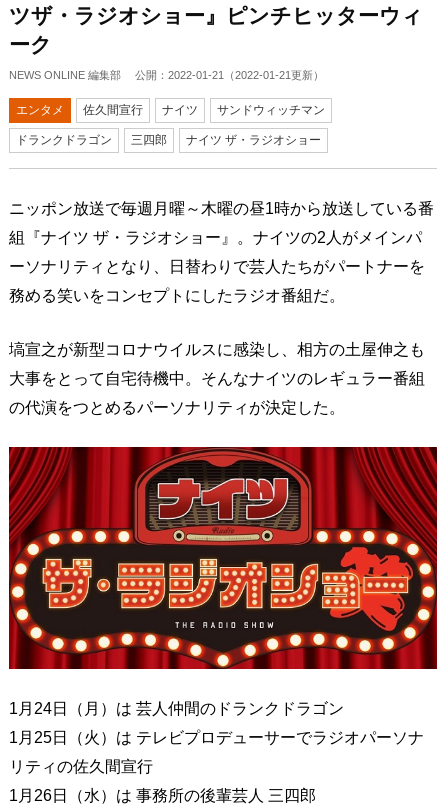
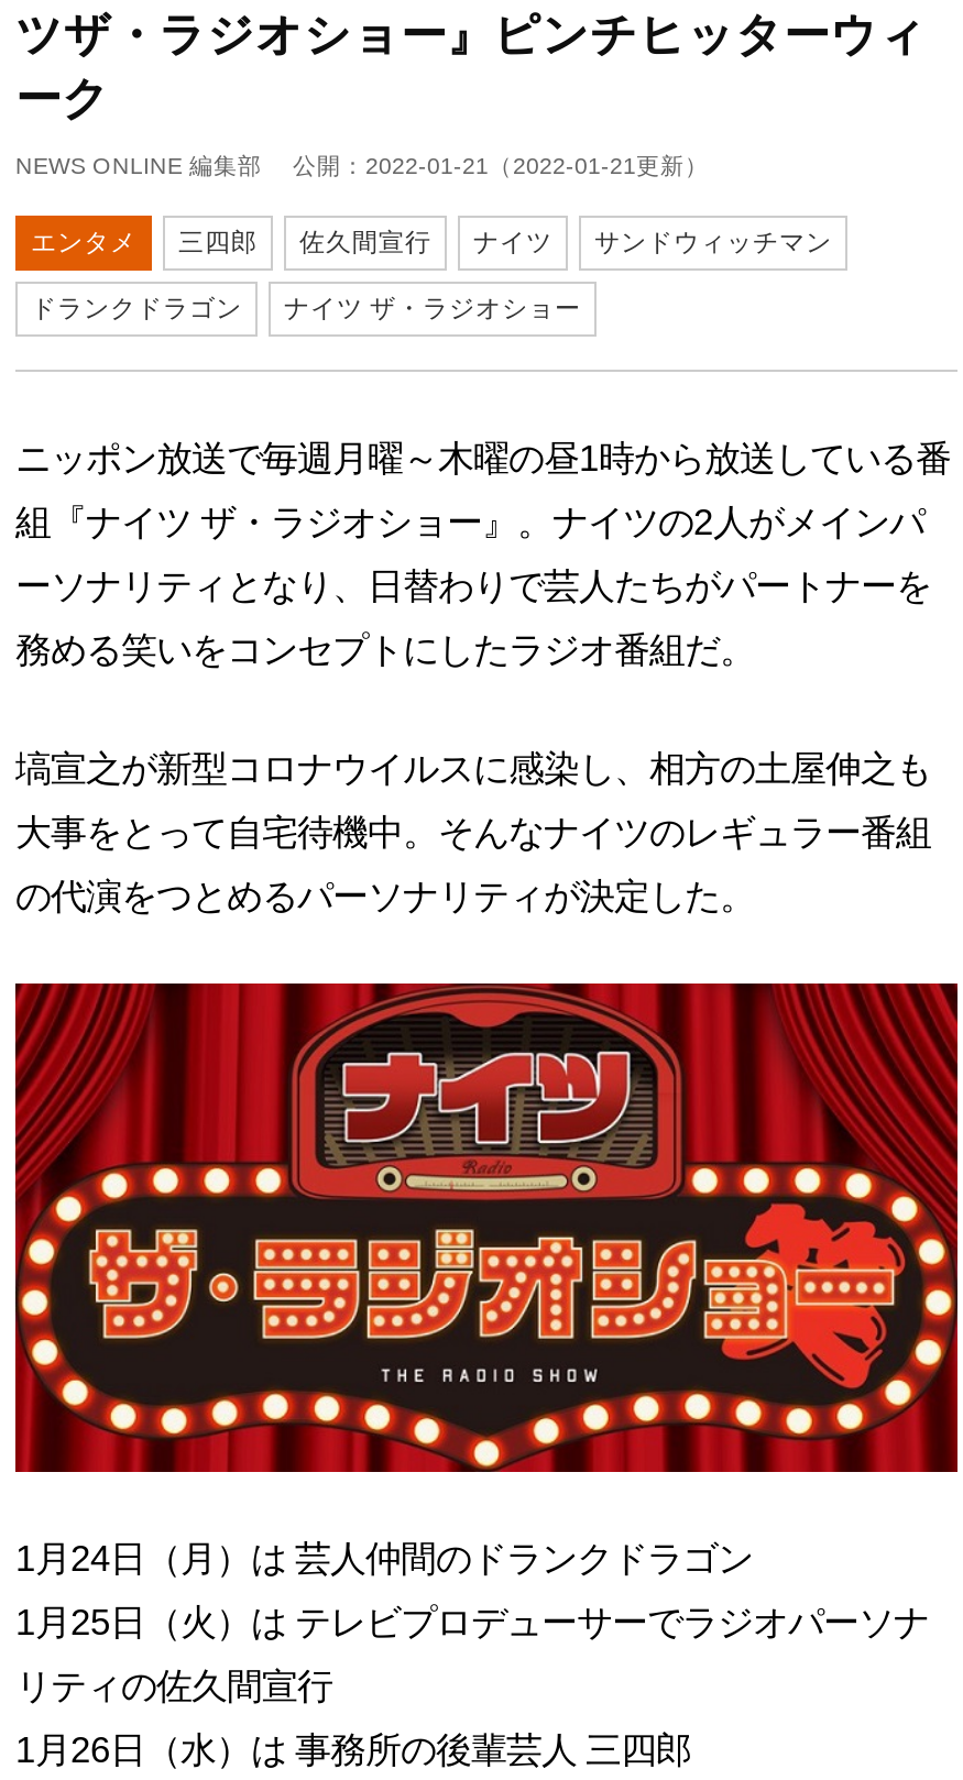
moved [131,134,167,146] -> [178,229,258,255]: 三四郎

